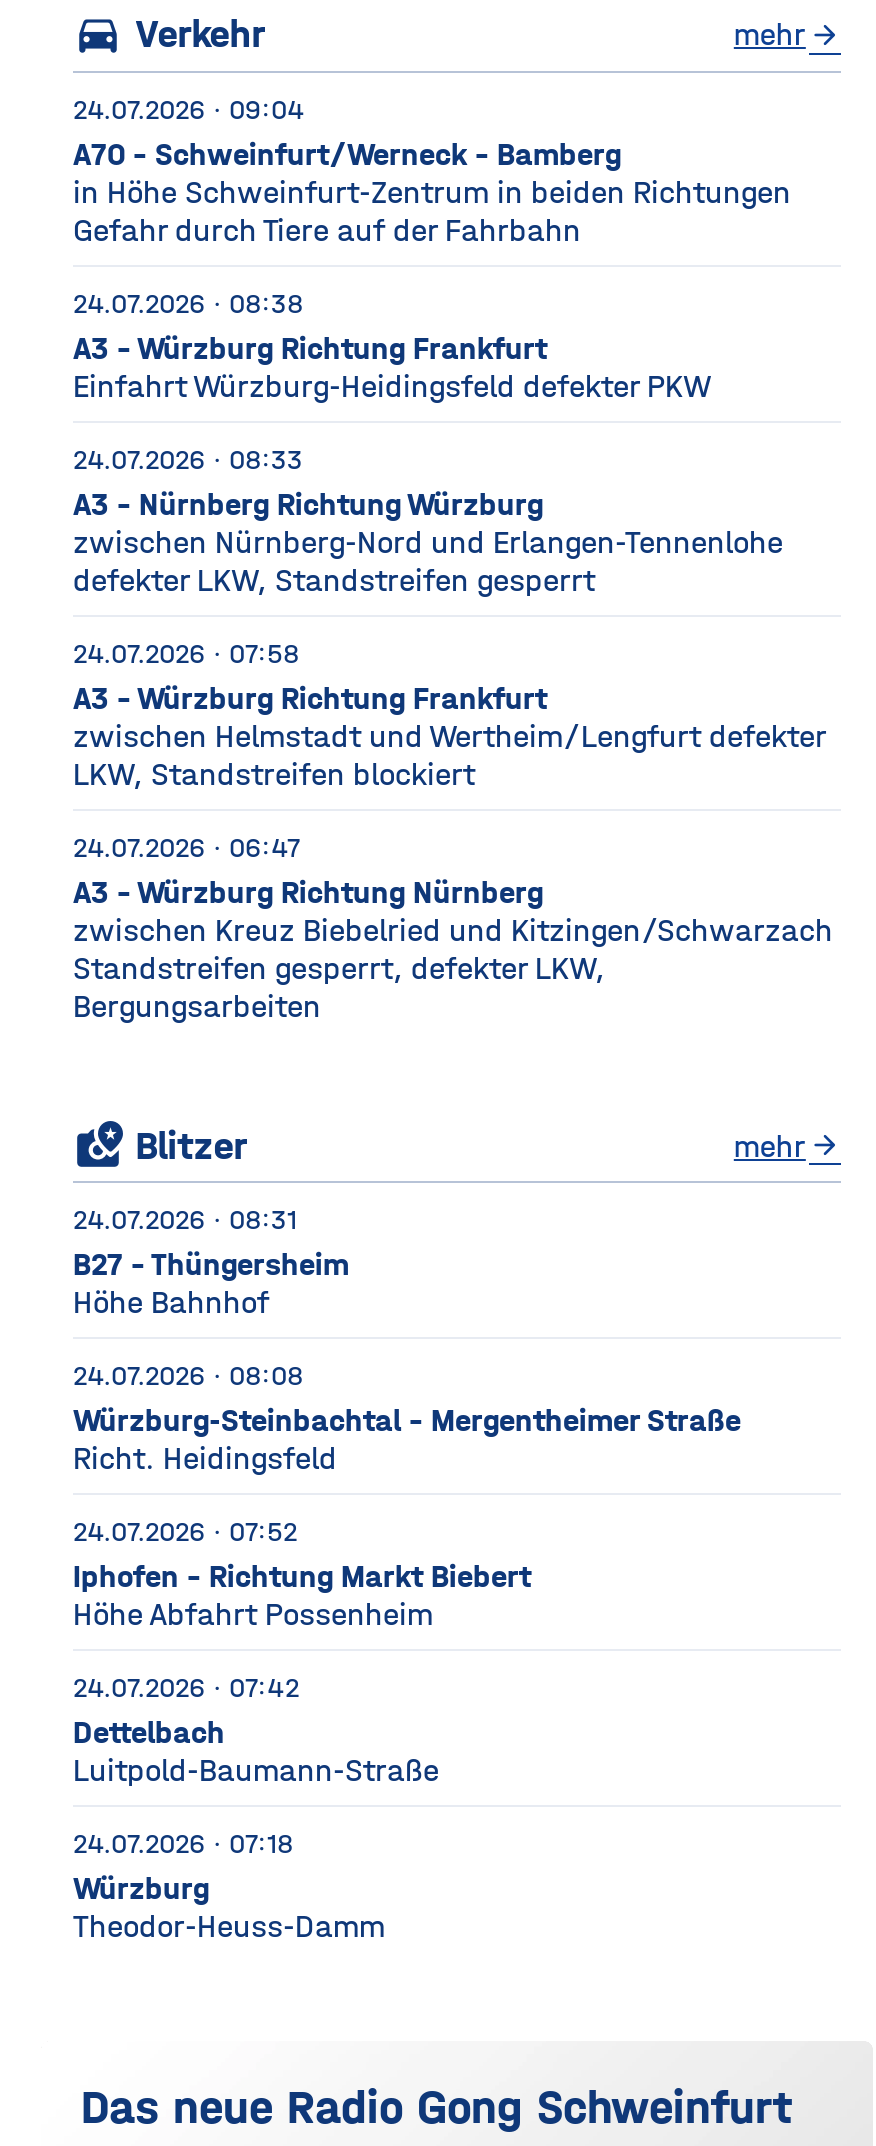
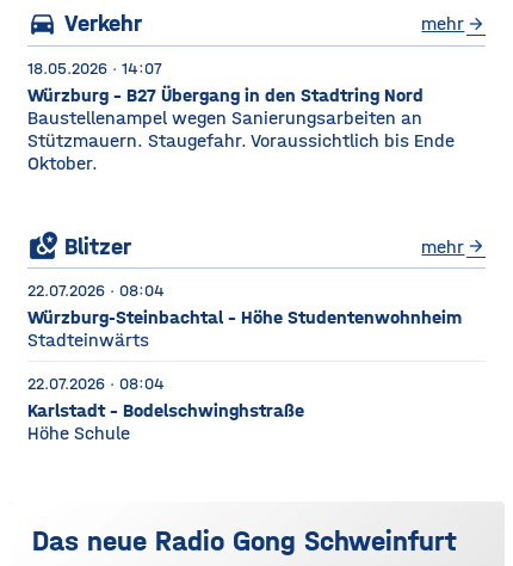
[73,93,833,1025] 24.07.2026 · 09:04 | A70 - Schweinfurt/Werneck - Bamberg | in Höhe Schweinfurt-Zentrum in beiden Richtungen | Gefahr durch Tiere auf der Fahrbahn | 24.07.2026 · 08:38 | A3 - Würzburg Richtung Frankfurt | Einfahrt Würzburg-Heidingsfeld defekter PKW | 24.07.2026 · 08:33 | A3 - Nürnberg Richtung Würzburg | zwischen Nürnberg-Nord und Erlangen-Tennenlohe | defekter LKW, Standstreifen gesperrt | 24.07.2026 · 07:58 | A3 - Würzburg Richtung Frankfurt | zwischen Helmstadt und Wertheim/Lengfurt defekter | LKW, Standstreifen blockiert | 24.07.2026 · 06:47 | A3 - Würzburg Richtung Nürnberg | zwischen Kreuz Biebelried und Kitzingen/Schwarzach | Standstreifen gesperrt, defekter LKW, | Bergungsarbeiten -> [27,58,455,174] 18.05.2026 · 14:07 | Würzburg - B27 Übergang in den Stadtring Nord | Baustellenampel wegen Sanierungsarbeiten an | Stützmauern. Staugefahr. Voraussichtlich bis Ende | Oktober.
[73,1204,741,1946] 24.07.2026 · 08:31 | B27 - Thüngersheim | Höhe Bahnhof | 24.07.2026 · 08:08 | Würzburg-Steinbachtal - Mergentheimer Straße | Richt. Heidingsfeld | 24.07.2026 · 07:52 | Iphofen - Richtung Markt Biebert | Höhe Abfahrt Possenheim | 24.07.2026 · 07:42 | Dettelbach | Luitpold-Baumann-Straße | 24.07.2026 · 07:18 | Würzburg | Theodor-Heuss-Damm -> [27,281,462,445] 22.07.2026 · 08:04 | Würzburg-Steinbachtal - Höhe Studentenwohnheim | Stadteinwärts | 22.07.2026 · 08:04 | Karlstadt - Bodelschwinghstraße | Höhe Schule

